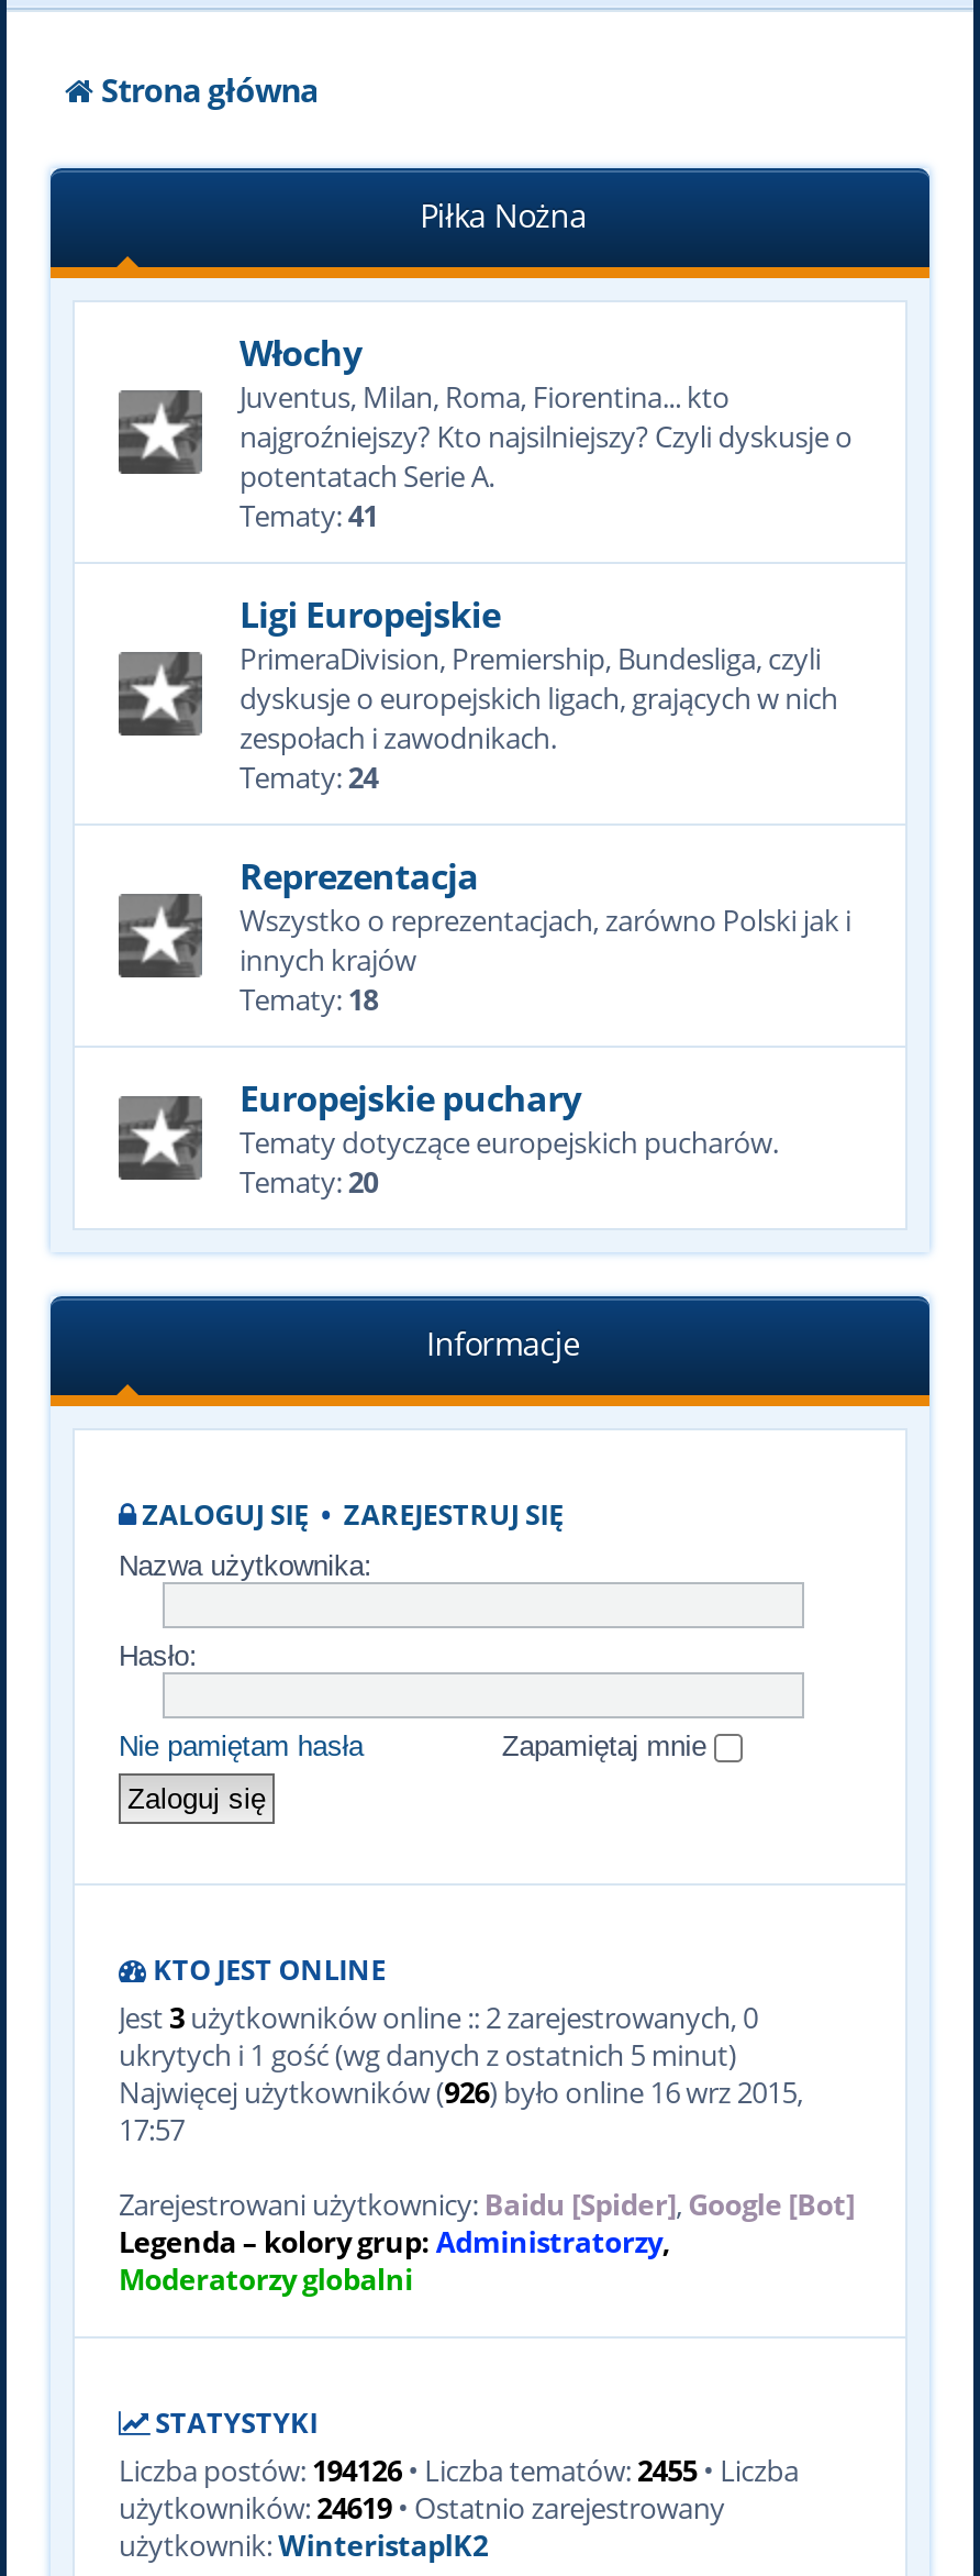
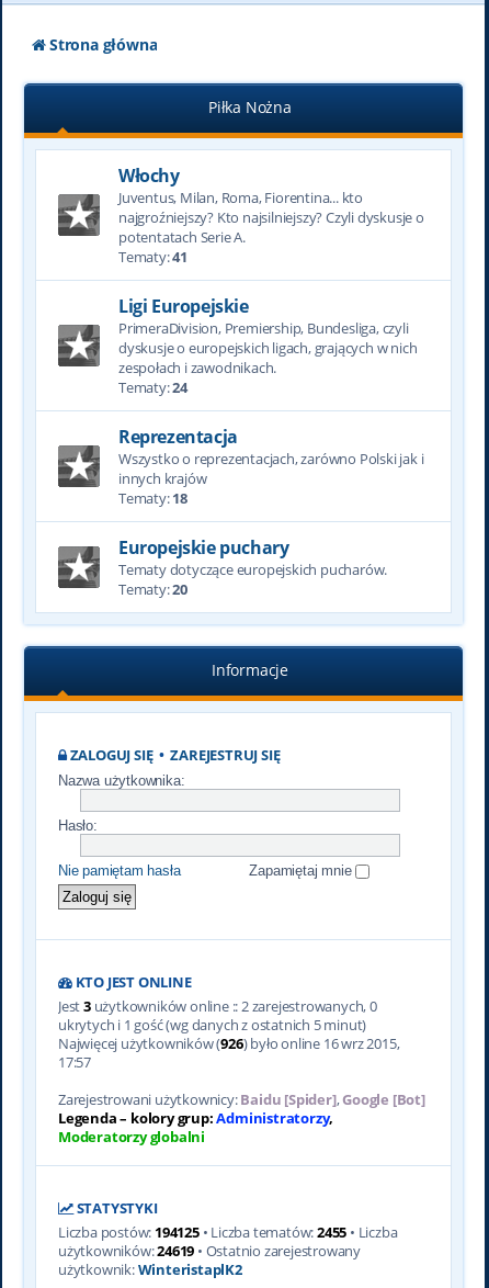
[119,2450,799,2489] Liczba postów: 194126 • Liczba tematów: 2455 • Liczba -> [58,1222,397,1241] Liczba postów: 194125 • Liczba tematów: 2455 • Liczba

